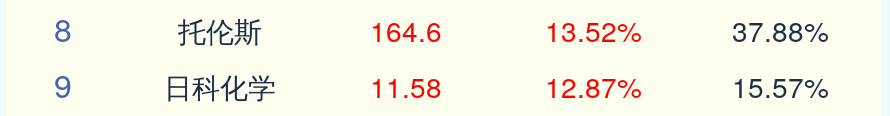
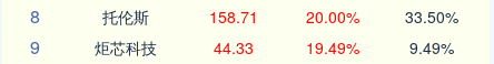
[370,10,442,50] 164.6 -> [209,6,258,28] 158.71
[545,10,641,50] 13.52% -> [305,6,359,28] 20.00%
[732,10,828,50] 37.88% -> [404,6,458,28] 33.50%
[164,66,828,106] 日科化学 | 11.58 | 12.87% | 15.57% -> [95,37,453,59] 炬芯科技 | 44.33 | 19.49% | 9.49%

